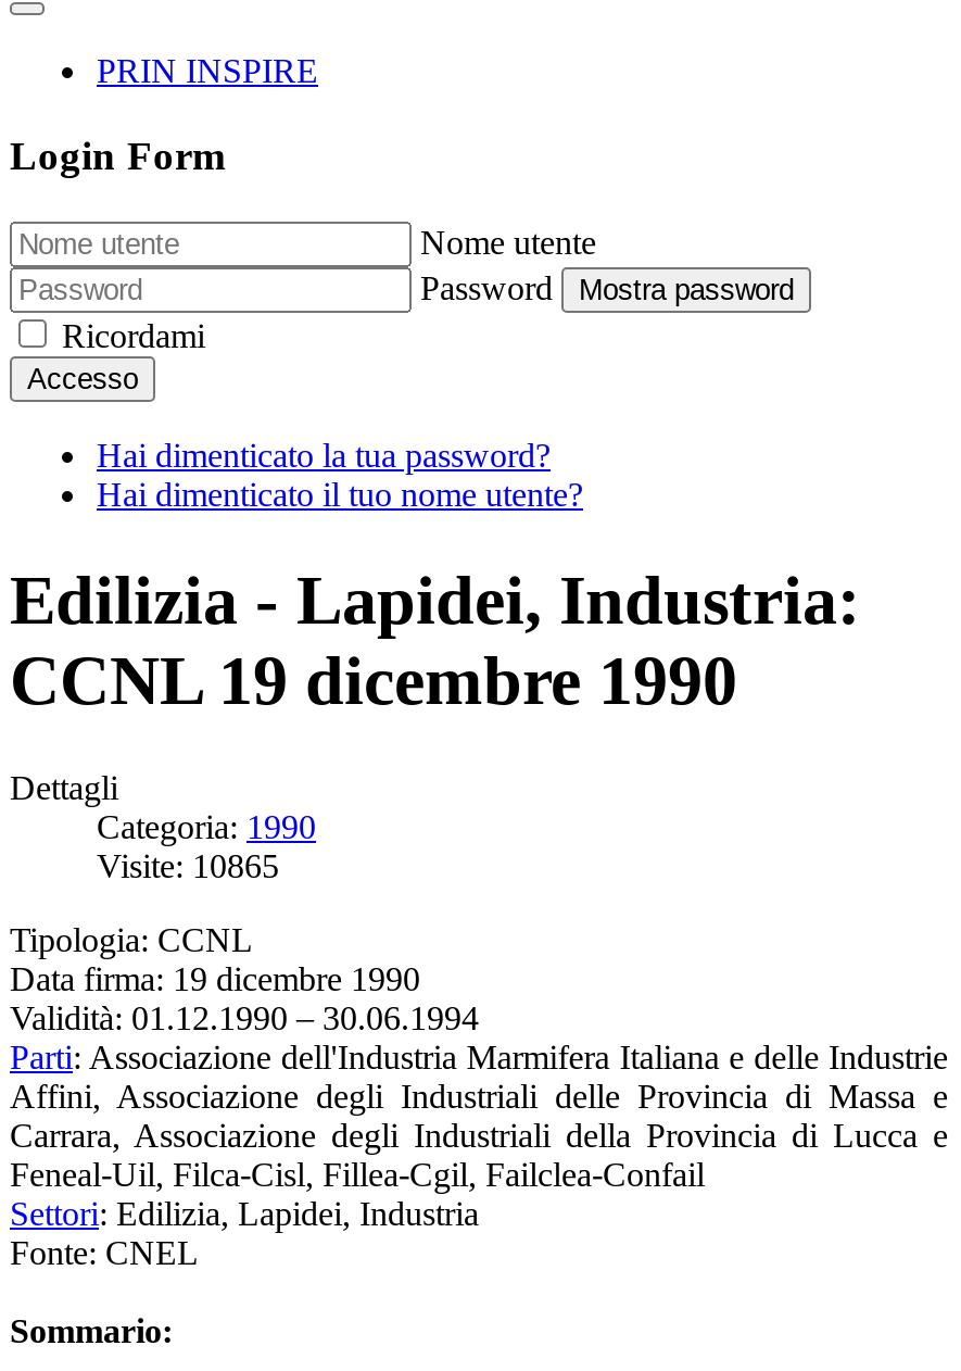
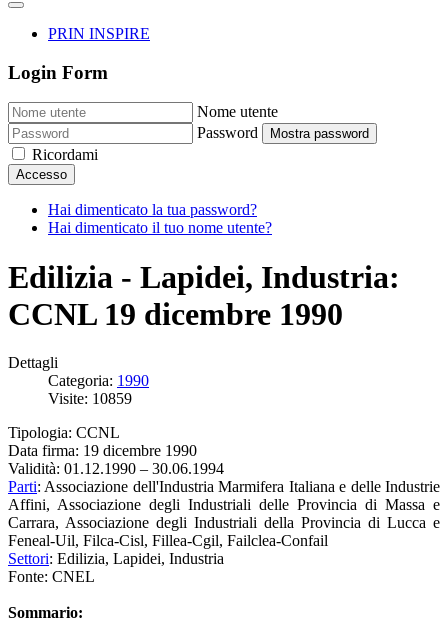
[97,847,279,884] Visite: 10865 -> [48,390,132,407] Visite: 10859

